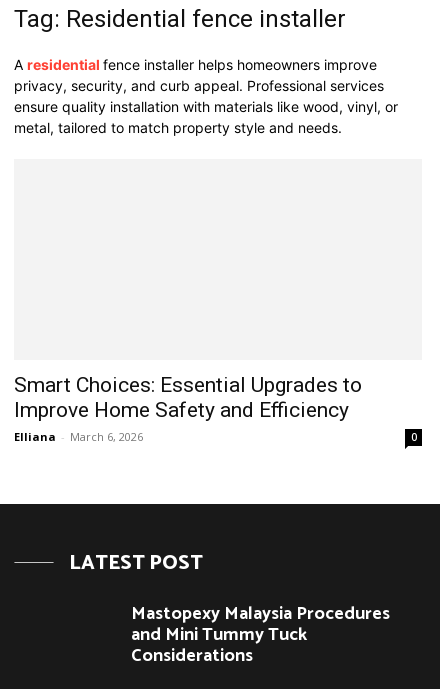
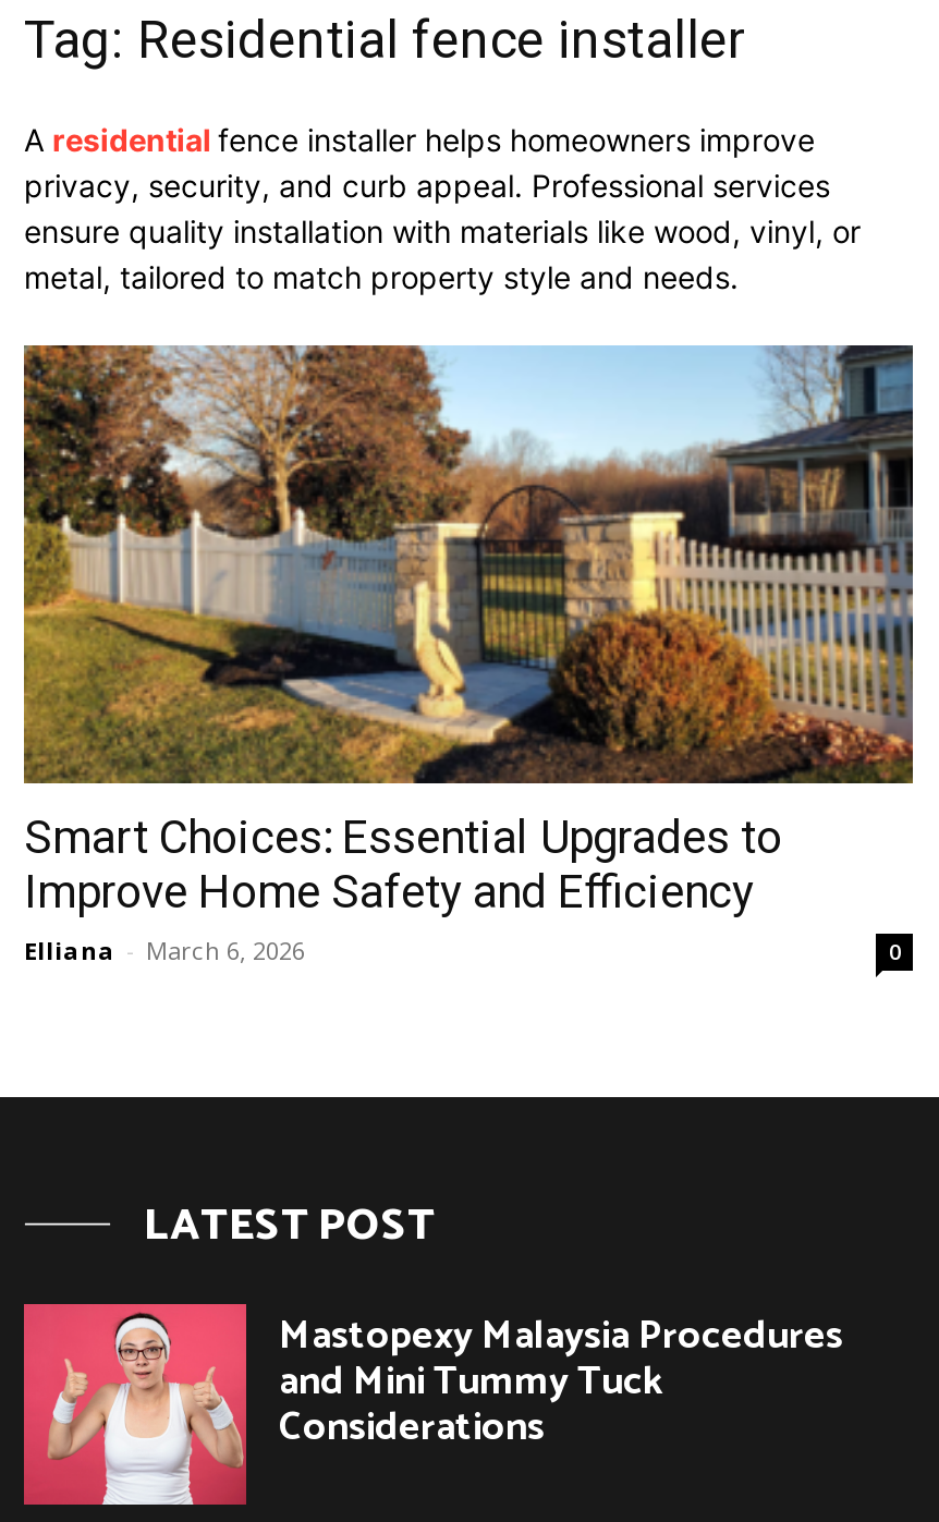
none -> [22,343,915,786] [image]
none -> [22,1302,248,1507] [image]

